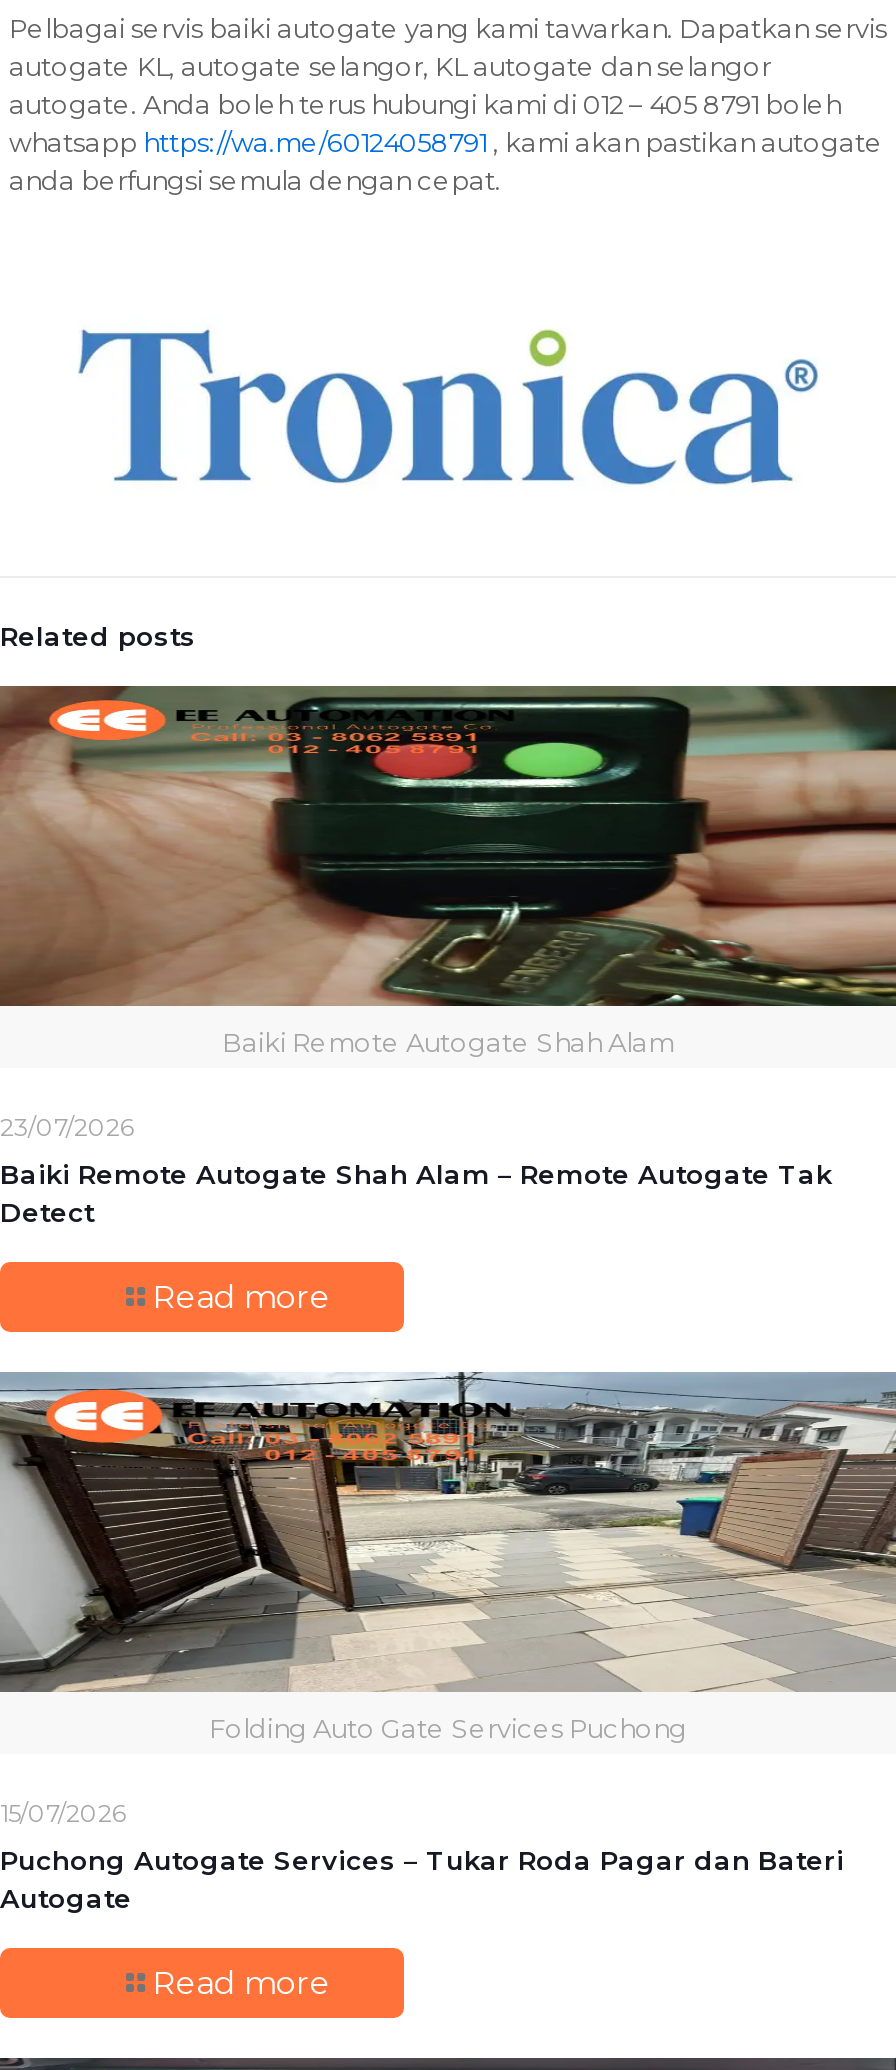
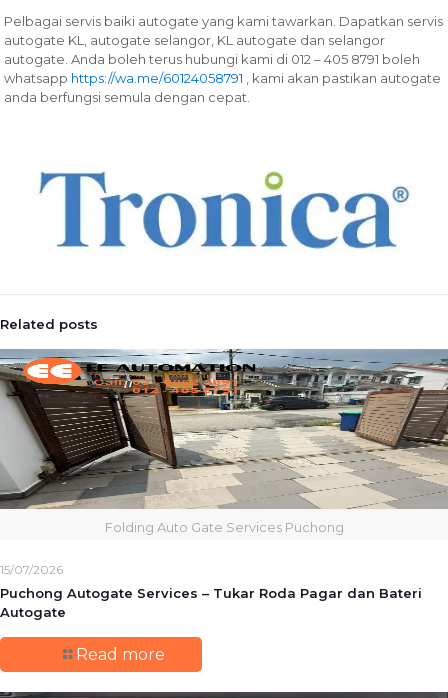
[0,685,890,1317] [image] | Baiki Remote Autogate Shah Alam | 23/07/2026 | Baiki Remote Autogate Shah Alam – Remote Autogate Tak | Detect | Read more -> none

